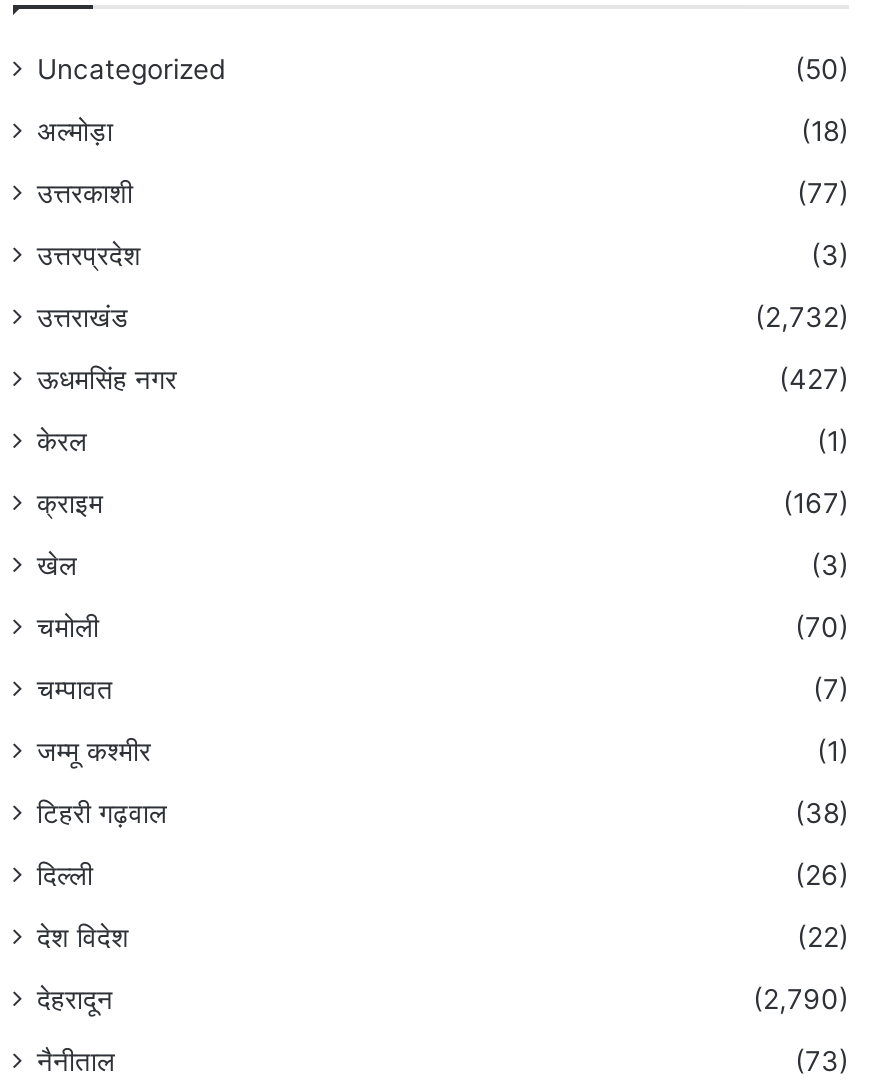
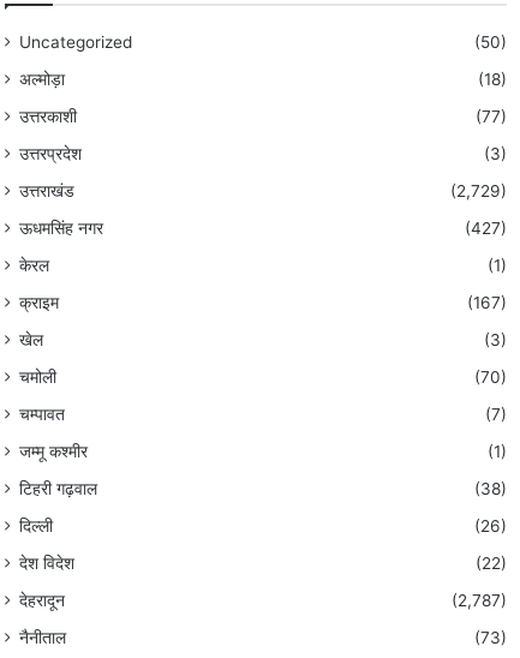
[755,301,849,333] (2,732) -> [450,181,507,201] (2,729)
[753,983,849,1015] (2,790) -> [452,591,507,610] (2,787)

